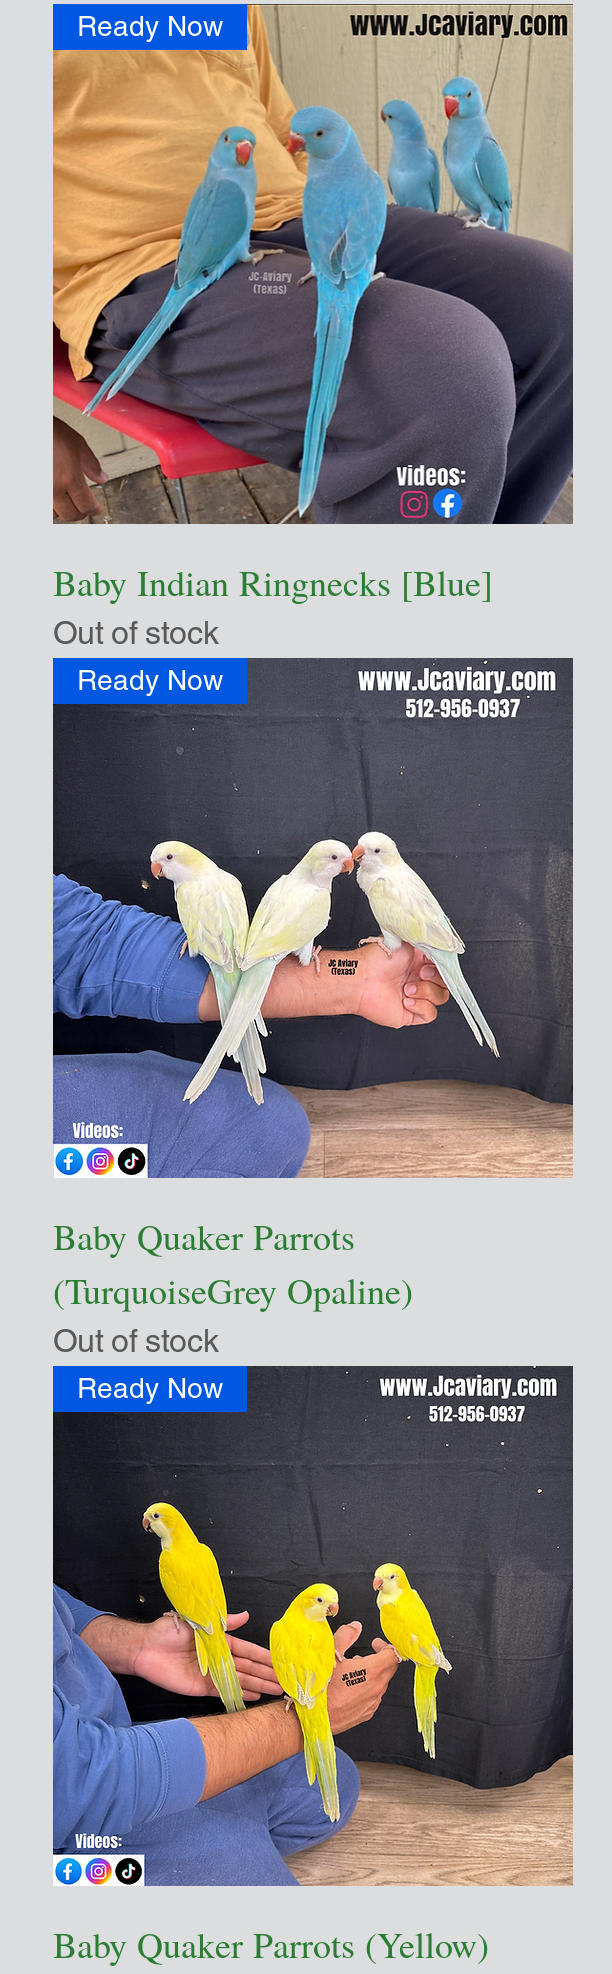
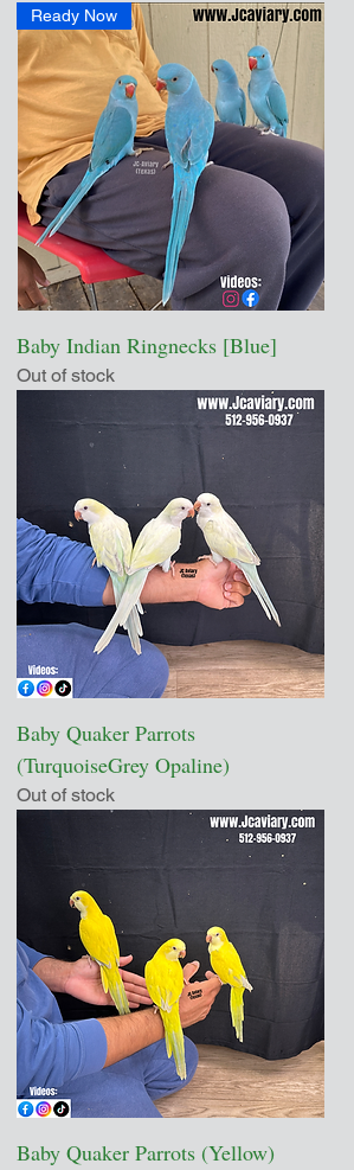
[77,664,223,696] Ready Now -> none
[77,1372,223,1404] Ready Now -> none

